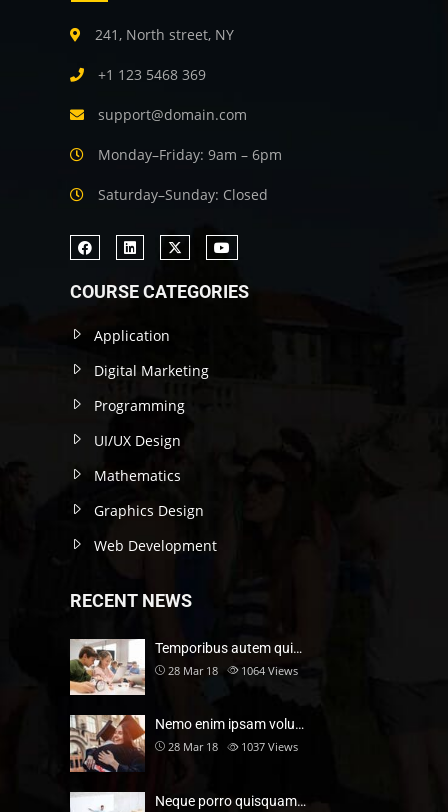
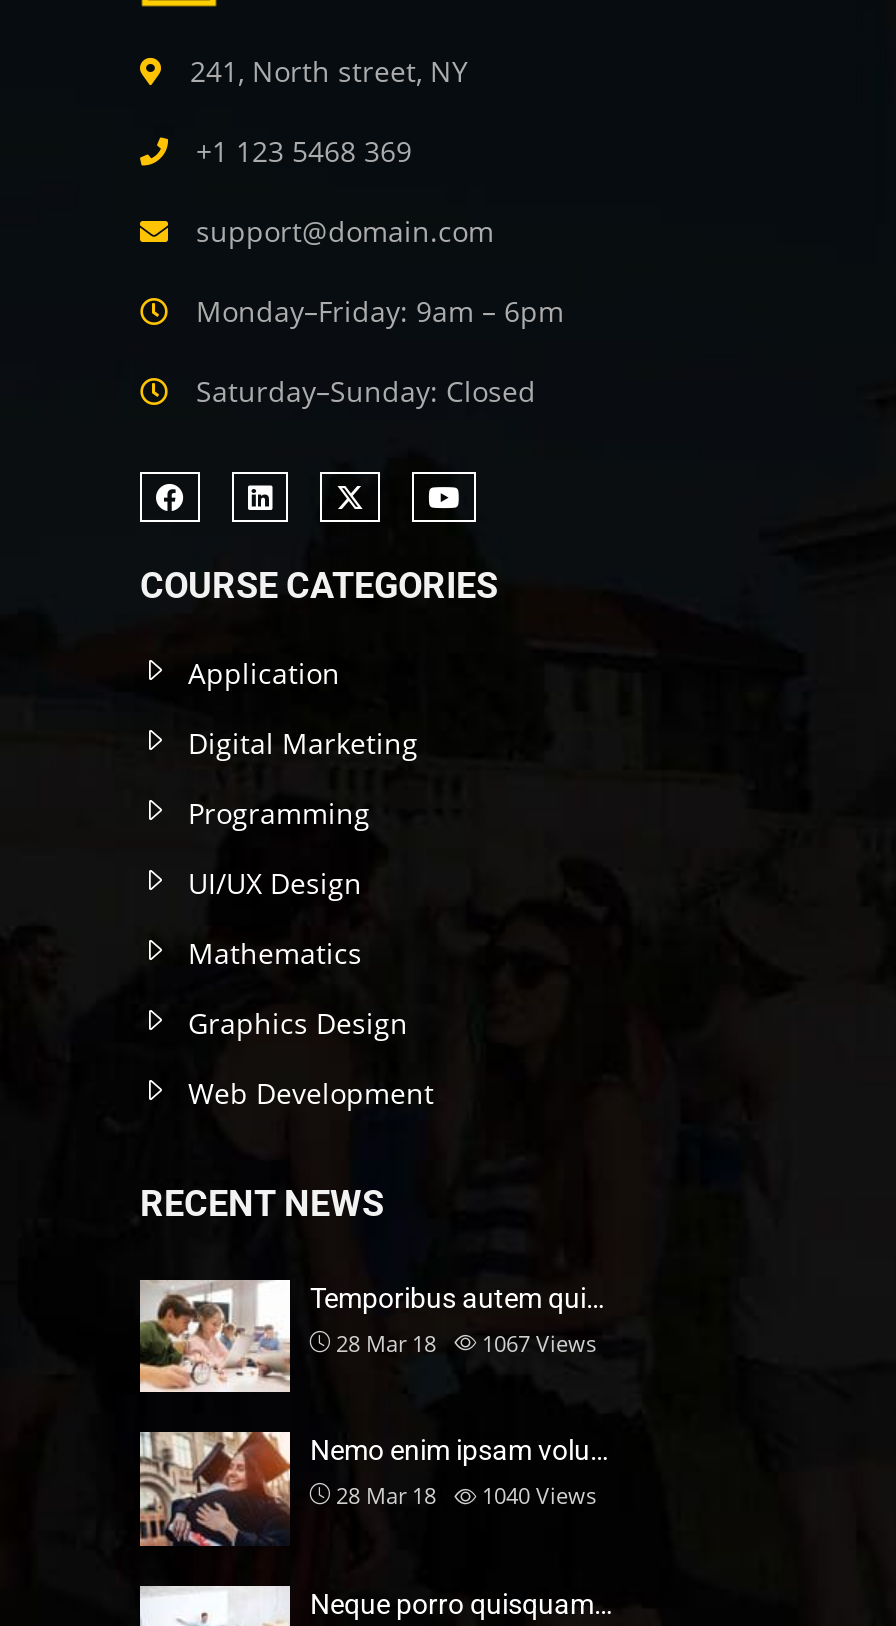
[168,663,298,678] 28 Mar 18 1064 Views -> [336,1328,596,1358] 28 Mar 18 1067 Views
[168,739,298,754] 28 Mar 18 1037 Views -> [336,1480,596,1510] 28 Mar 18 1040 Views

